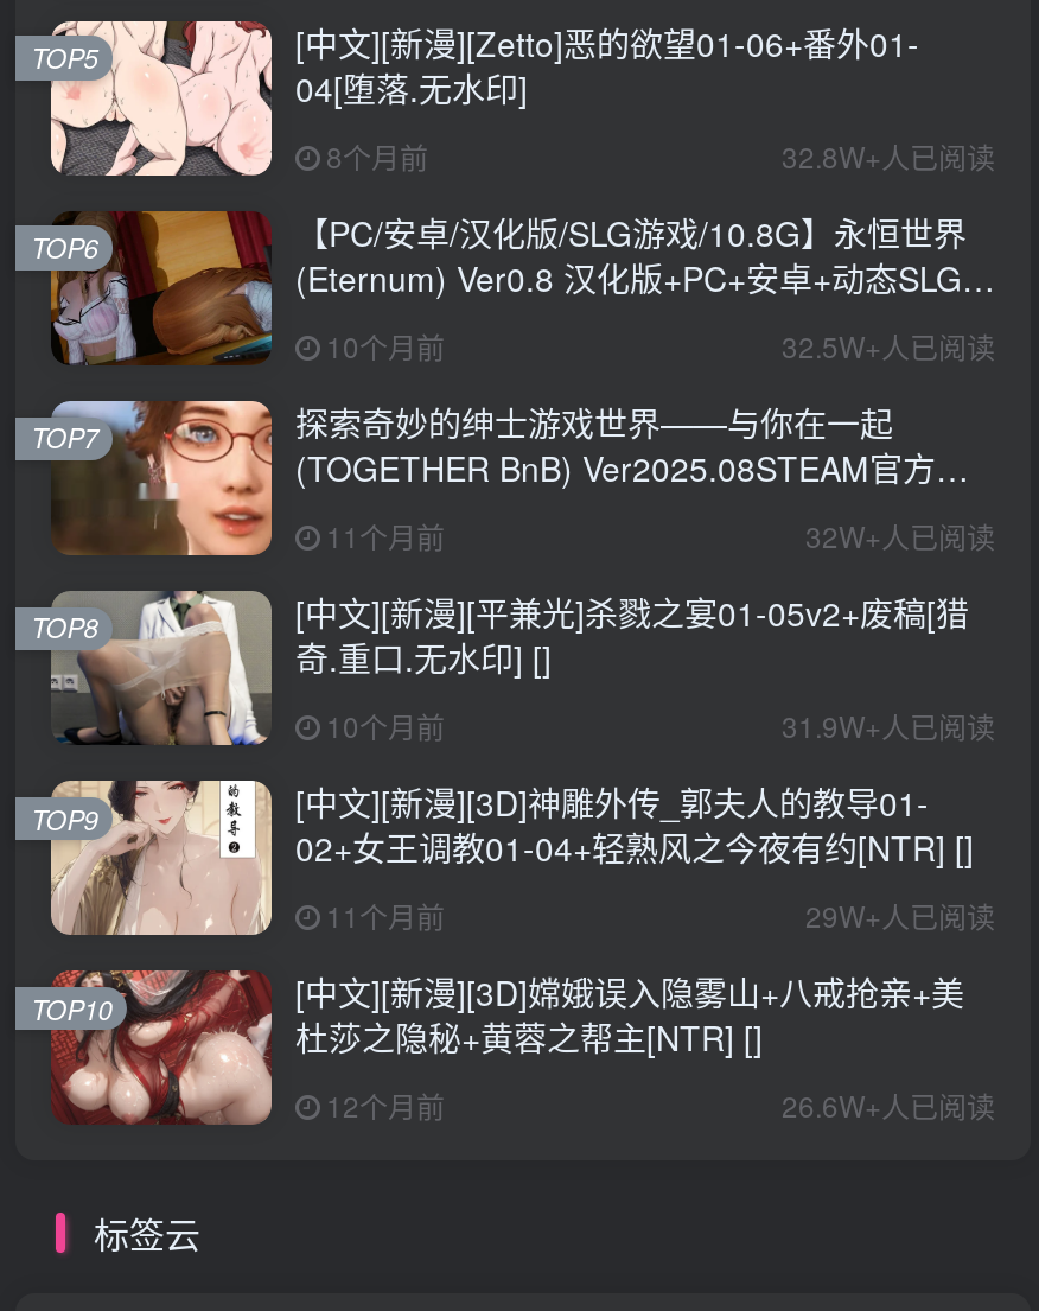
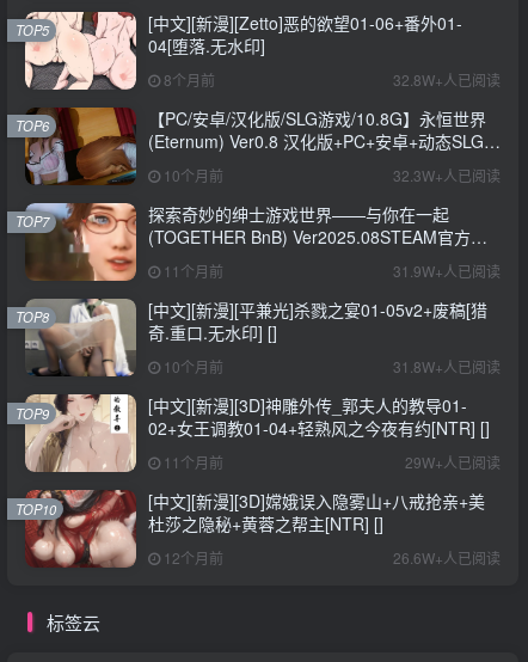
[782,325,995,365] 32.5W+人已阅读 -> [393,165,501,185] 32.3W+人已阅读
[805,515,995,555] 32W+人已阅读 -> [393,260,501,281] 31.9W+人已阅读
[782,705,995,745] 31.9W+人已阅读 -> [393,356,501,376] 31.8W+人已阅读

